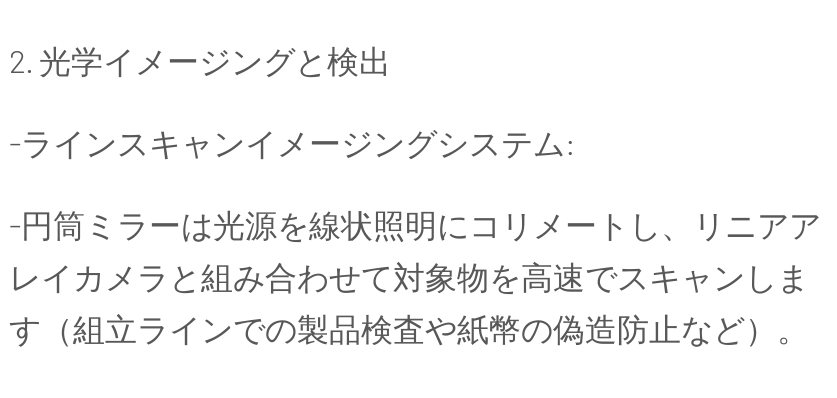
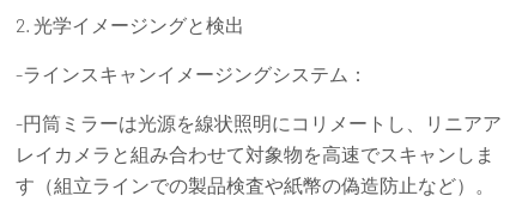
[9,123,575,161] -ラインスキャンイメージングシステム: -> [16,62,368,85] -ラインスキャンイメージングシステム：

